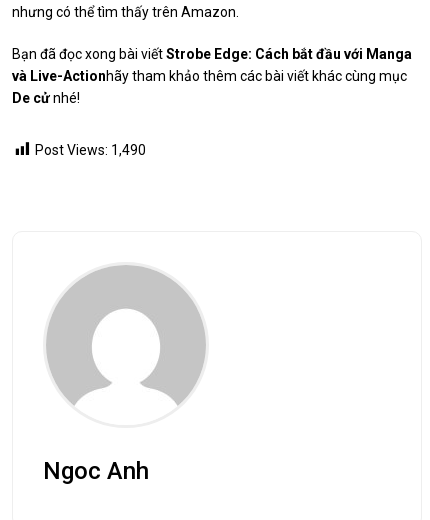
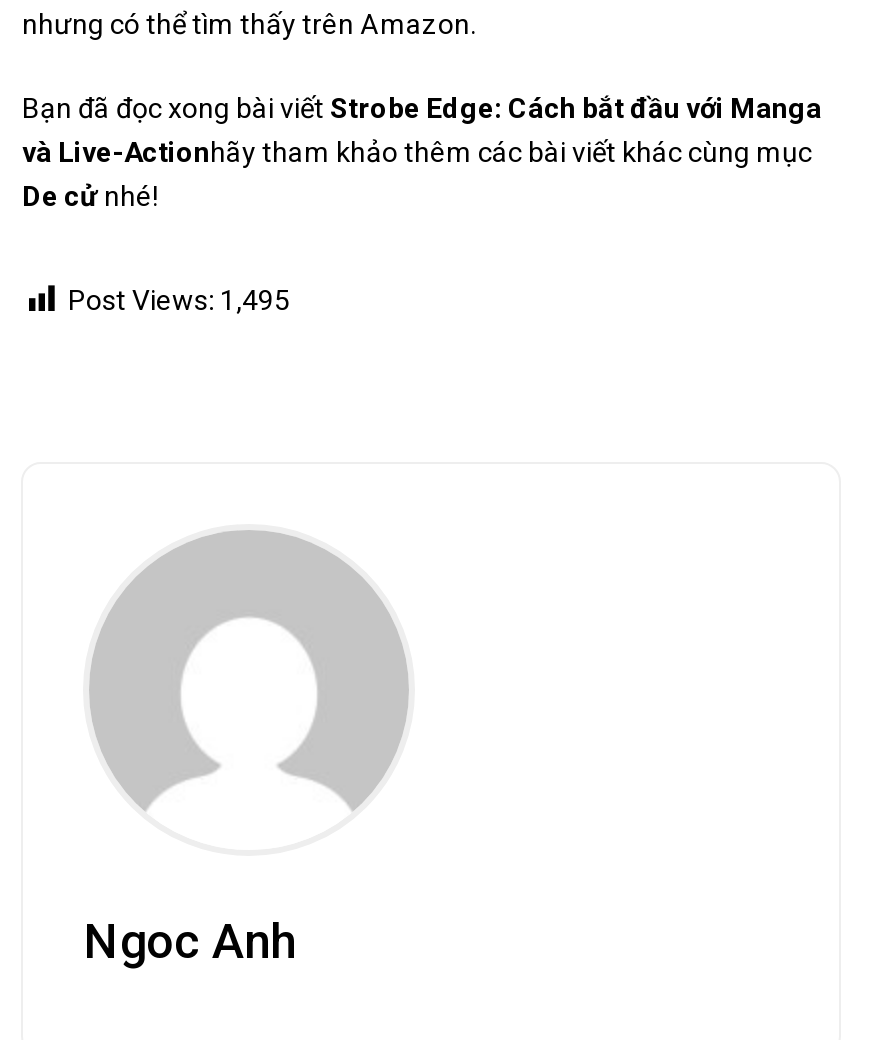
[35,142,146,158] Post Views: 1,490 -> [68,284,290,316] Post Views: 1,495

